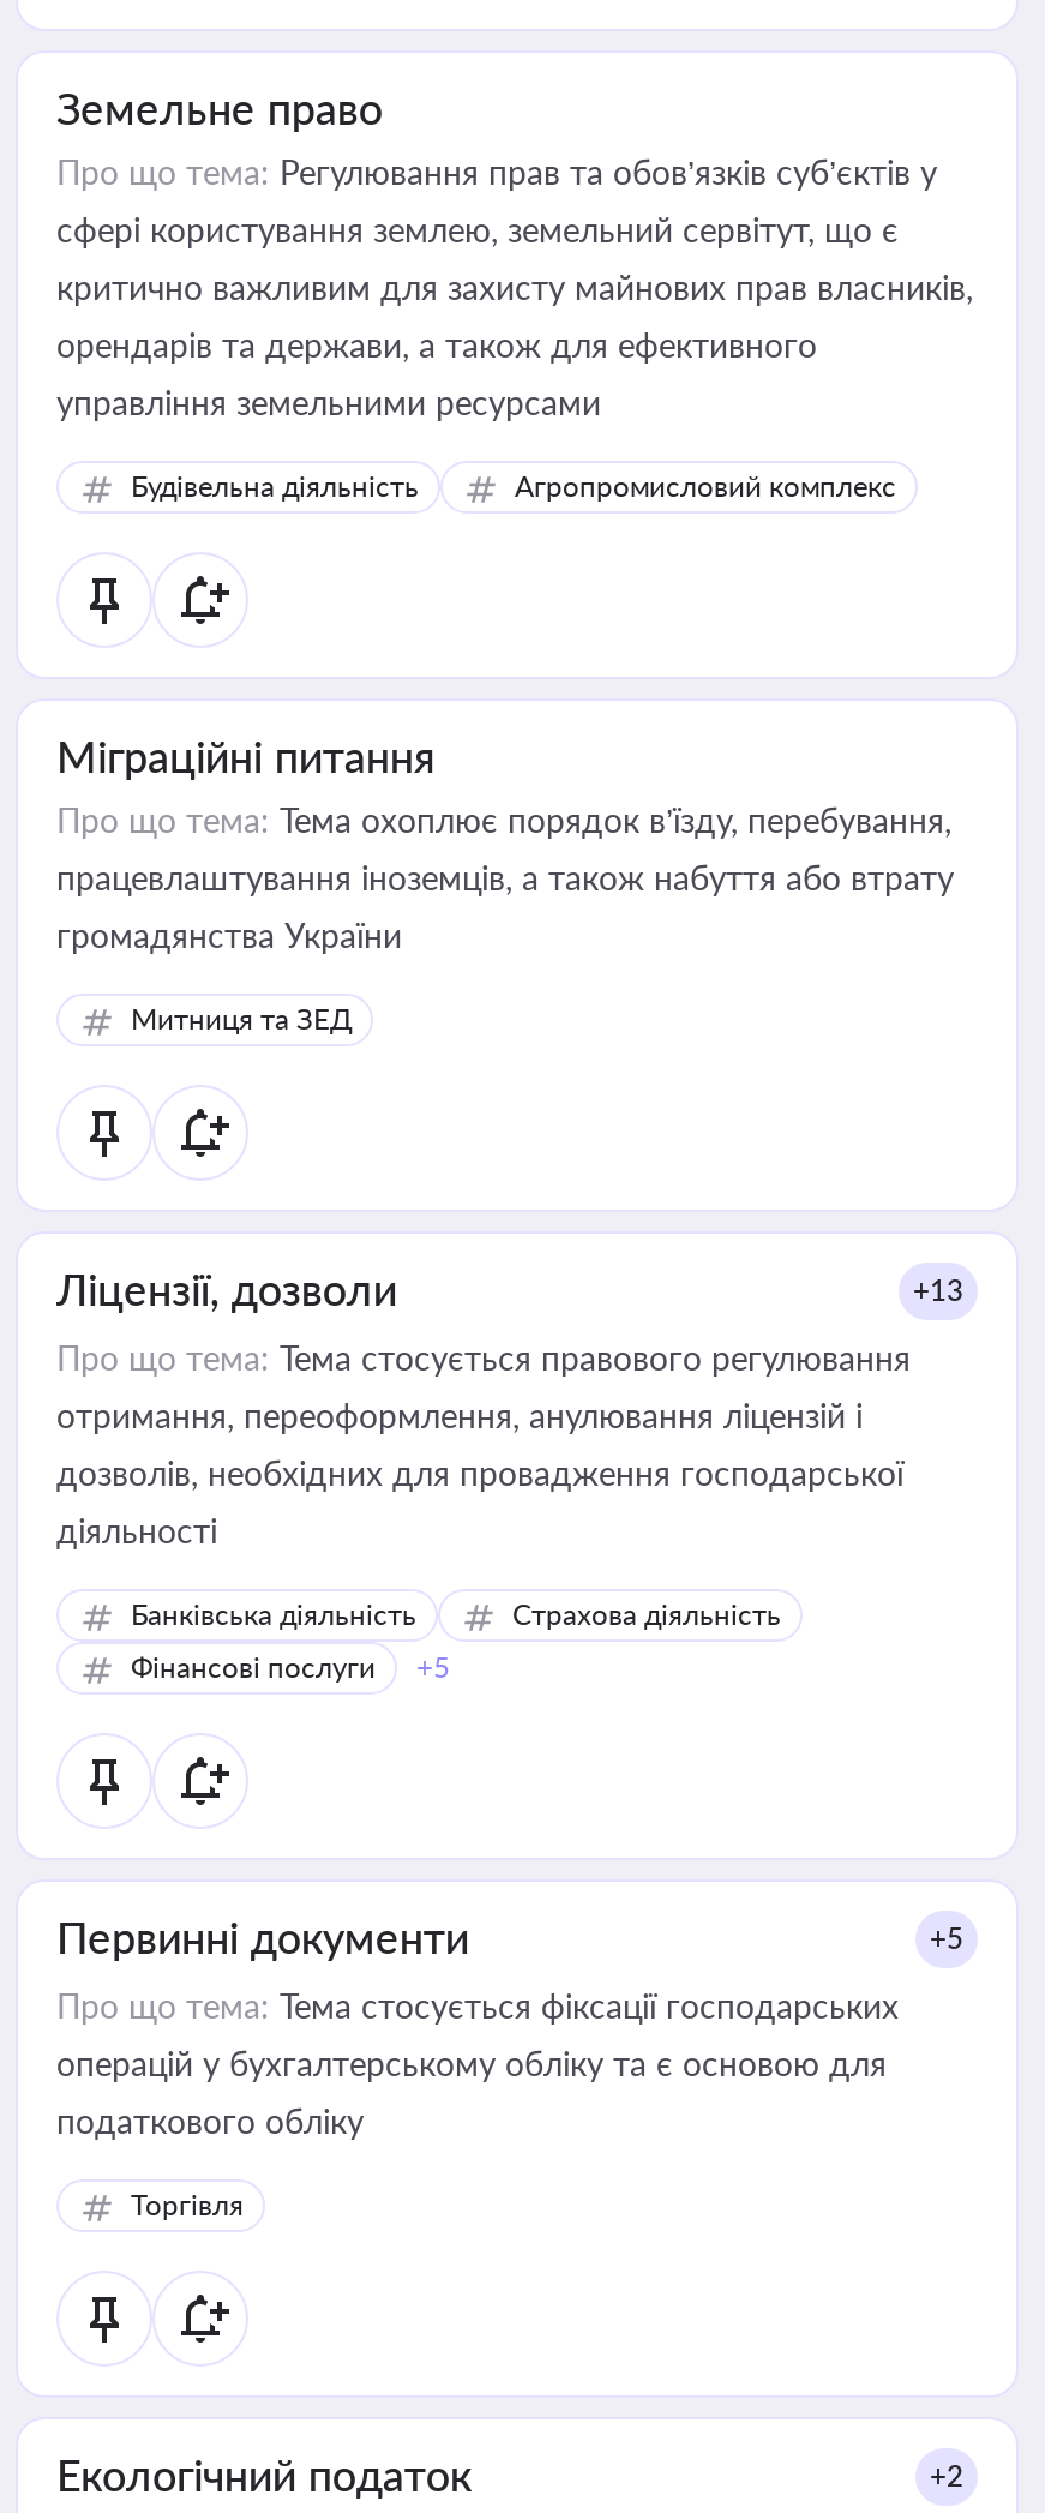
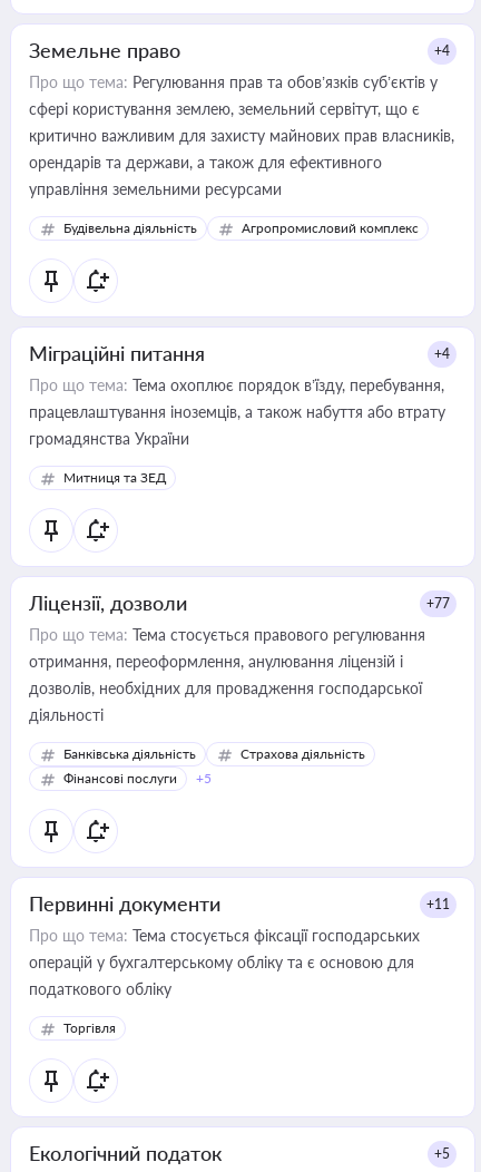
none -> [434,42,450,59] +4
none -> [434,345,450,362] +4
[913,1272,963,1308] +13 -> [426,595,450,612] +77
[930,1920,963,1956] +5 -> [426,896,450,912] +11
[930,2458,963,2494] +2 -> [434,1145,450,1162] +5

